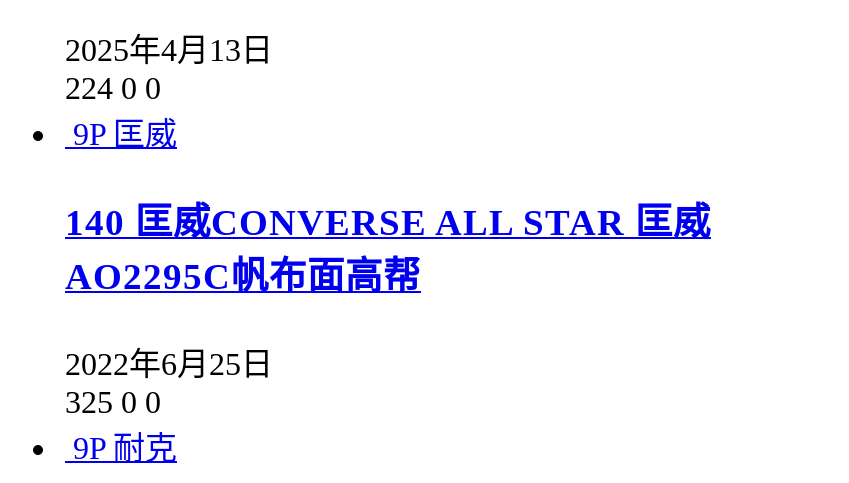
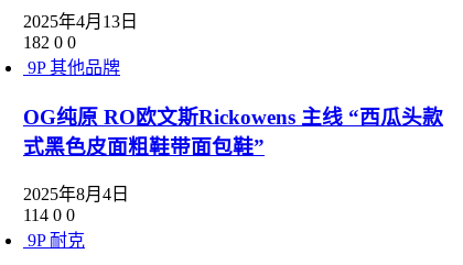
[65,71,177,151] 224 0 0 | 9P 匡威 -> [23,33,120,77] 182 0 0 | 9P 其他品牌
[65,202,711,298] 140 匡威CONVERSE ALL STAR 匡威 | AO2295C帆布面高帮 -> [23,105,443,158] OG纯原 RO欧文斯Rickowens 主线 “西瓜头款 | 式黑色皮面粗鞋带面包鞋”
[65,348,273,420] 2022年6月25日 | 325 0 0 -> [23,185,129,225] 2025年8月4日 | 114 0 0

